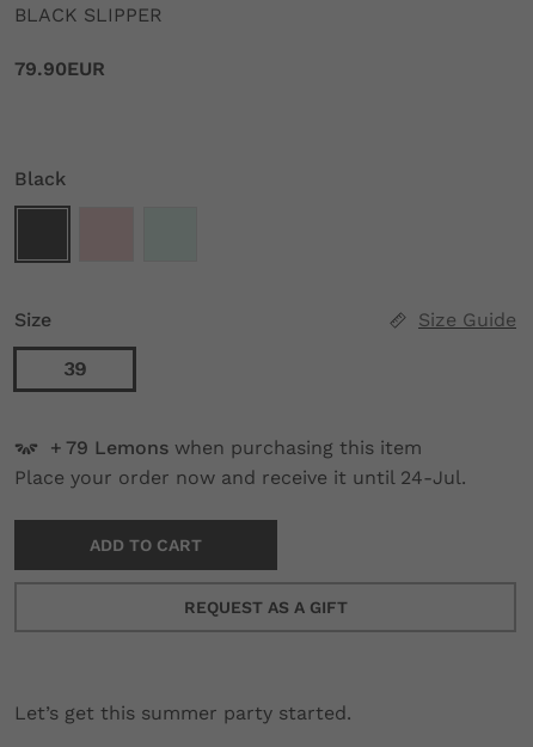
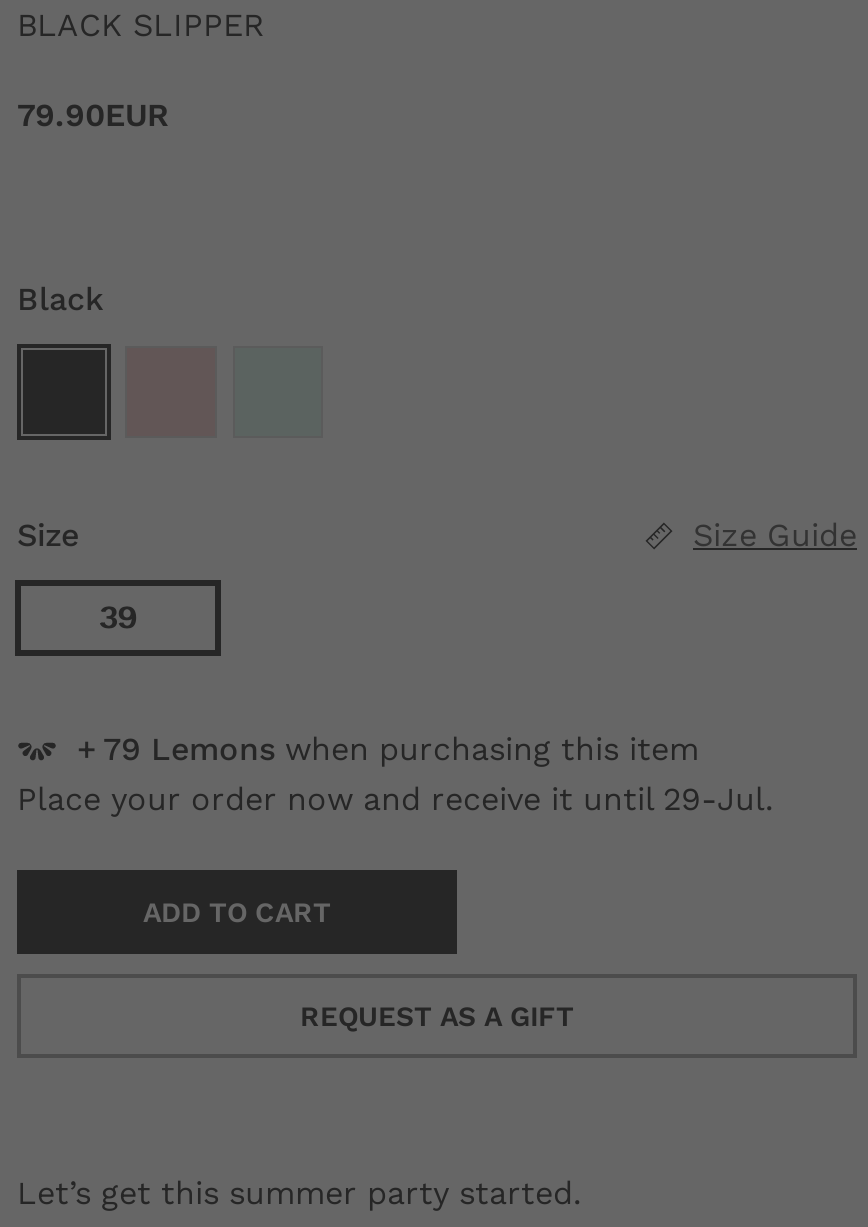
[14,466,466,488] Place your order now and receive it until 24-Jul. -> [17,779,773,817] Place your order now and receive it until 29-Jul.

